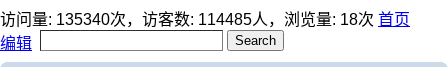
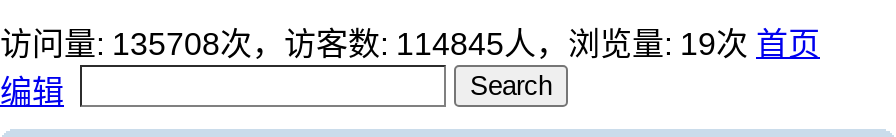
[0,11,410,28] 访问量: 135340次，访客数: 114485人，浏览量: 18次首页 -> [0,27,820,61] 访问量: 135708次，访客数: 114845人，浏览量: 19次首页

